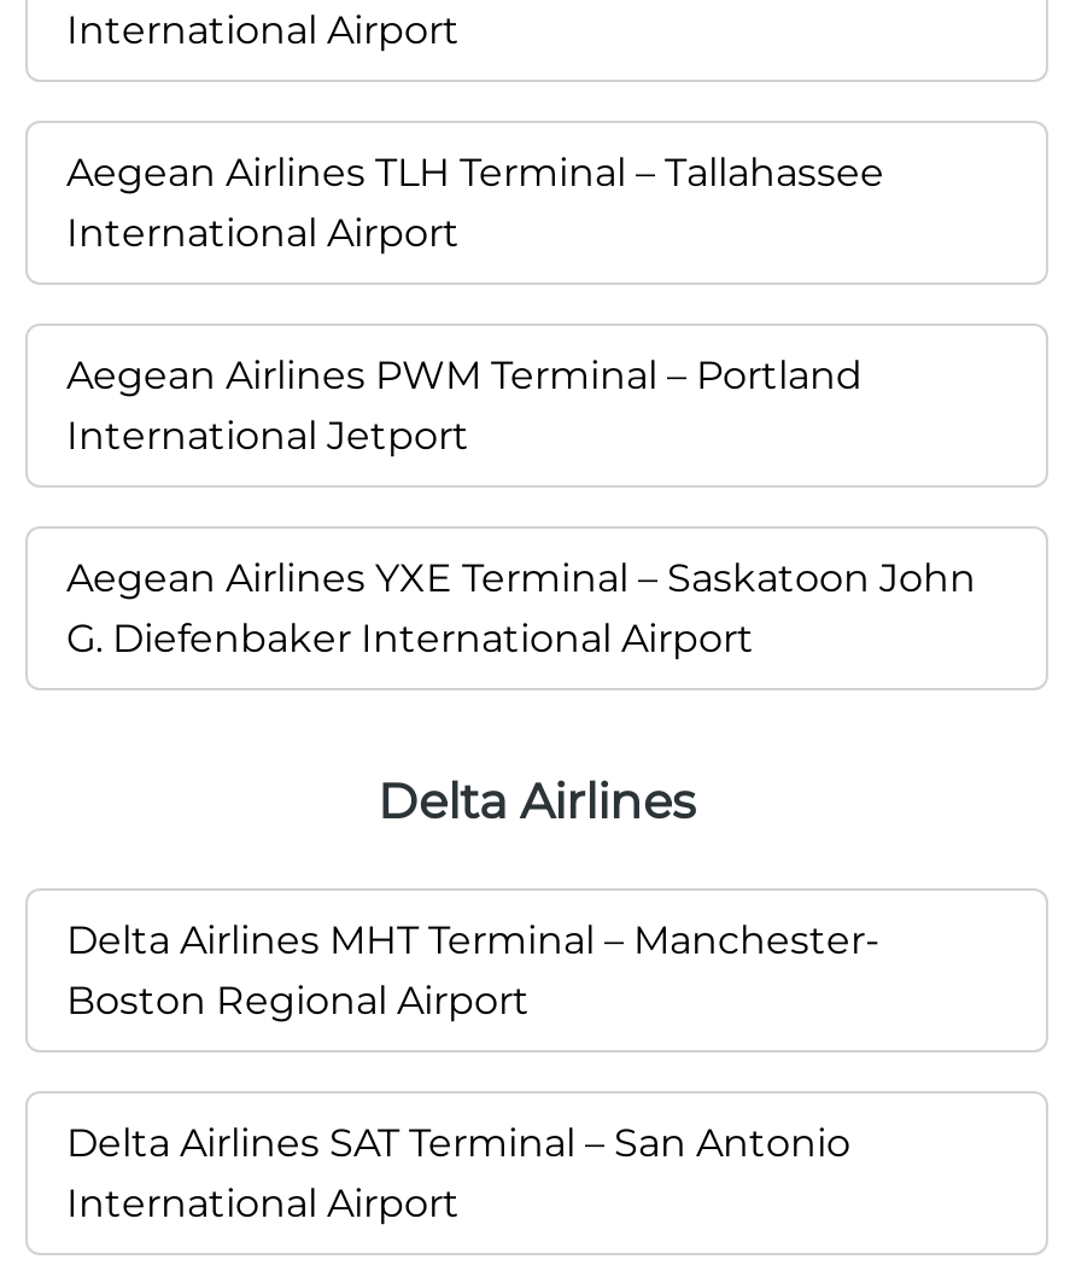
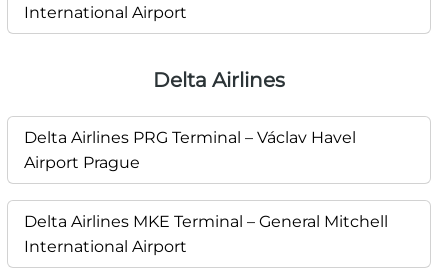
[66,150,976,661] Aegean Airlines TLH Terminal – Tallahassee | International Airport | Aegean Airlines PWM Terminal – Portland | International Jetport | Aegean Airlines YXE Terminal – Saskatoon John | G. Diefenbaker International Airport -> none
[66,917,879,1024] Delta Airlines MHT Terminal – Manchester- | Boston Regional Airport -> [24,128,356,172] Delta Airlines PRG Terminal – Václav Havel | Airport Prague
[66,1120,850,1166] Delta Airlines SAT Terminal – San Antonio -> [24,212,388,231] Delta Airlines MKE Terminal – General Mitchell

